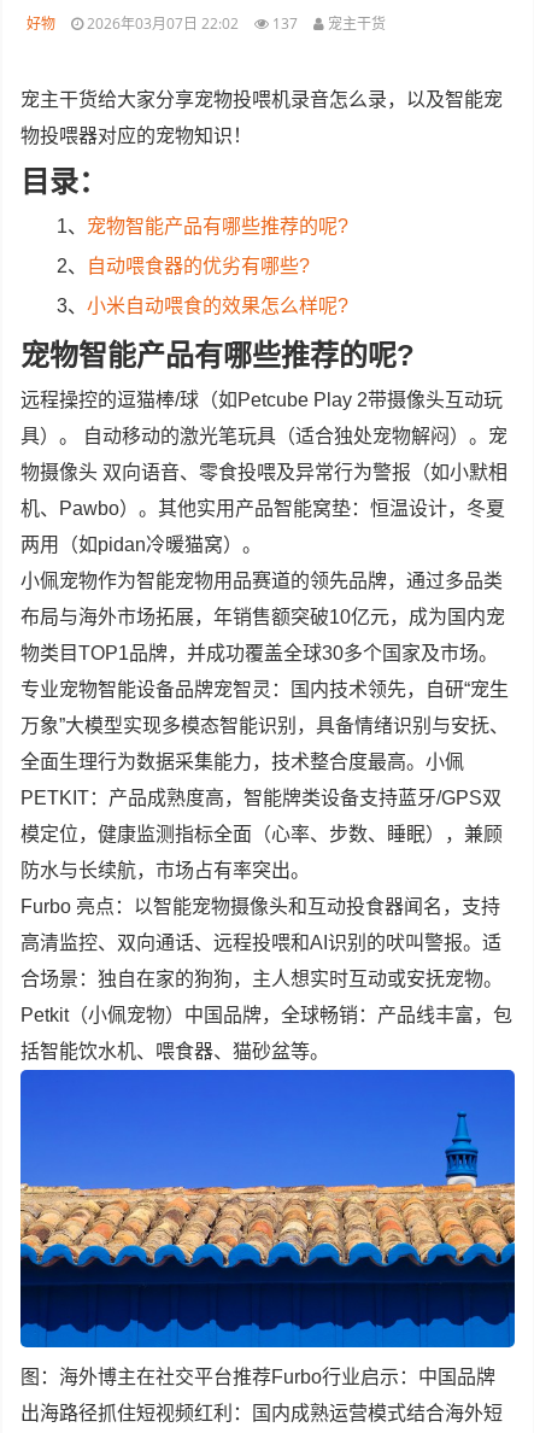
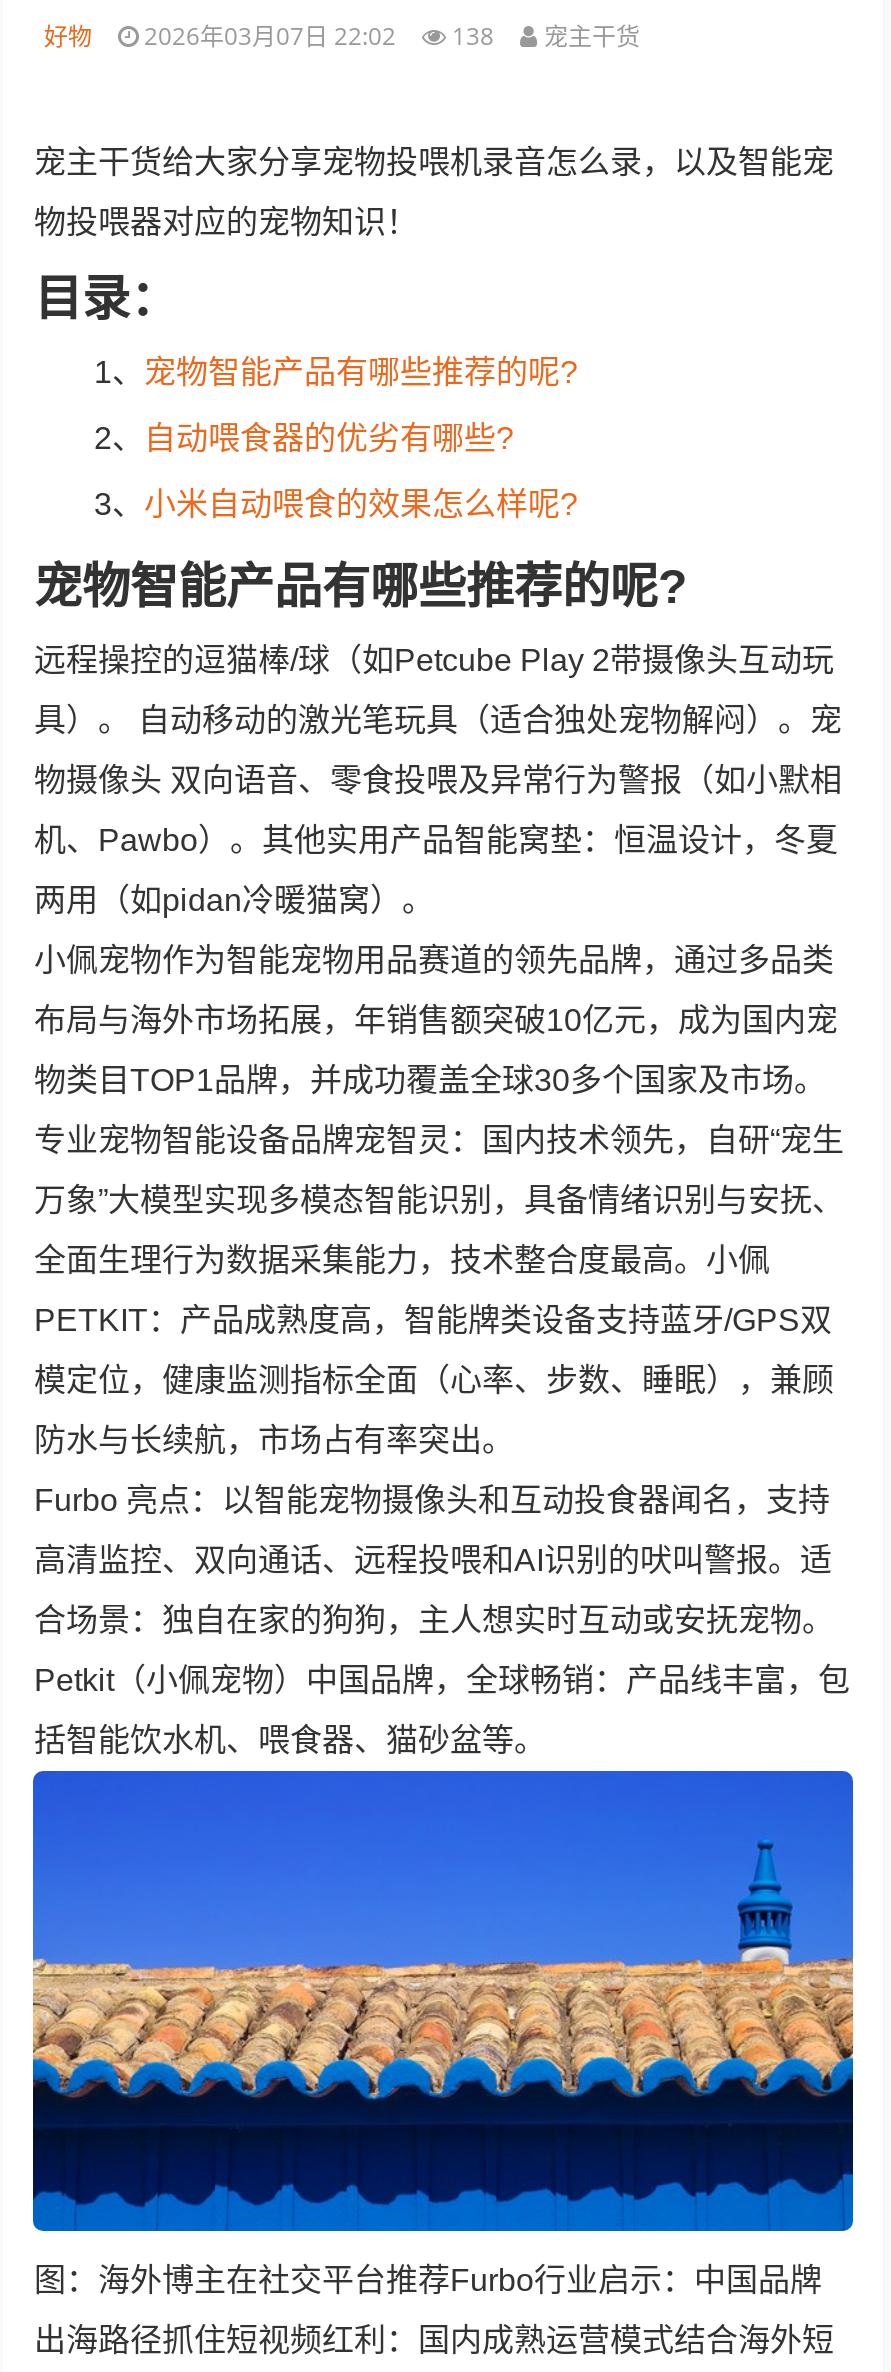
[27,13,386,34] 好物 2026年03月07日 22:02 137 宠主干货 -> [44,19,640,53] 好物 2026年03月07日 22:02 138 宠主干货

